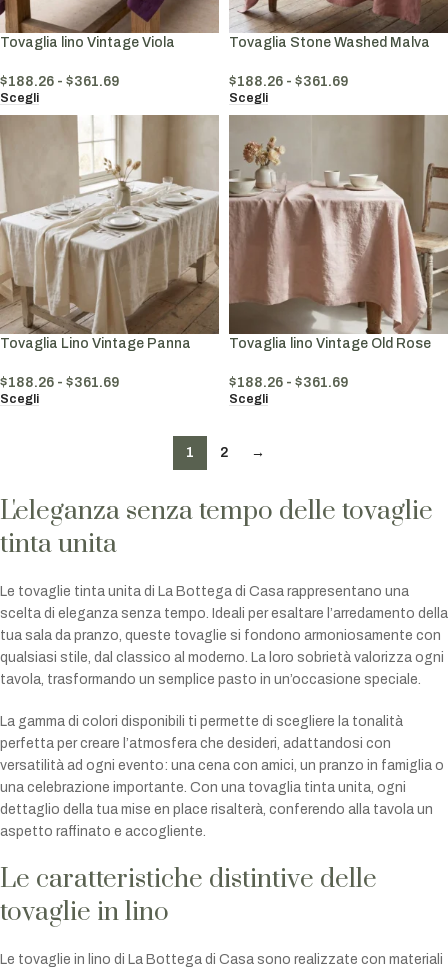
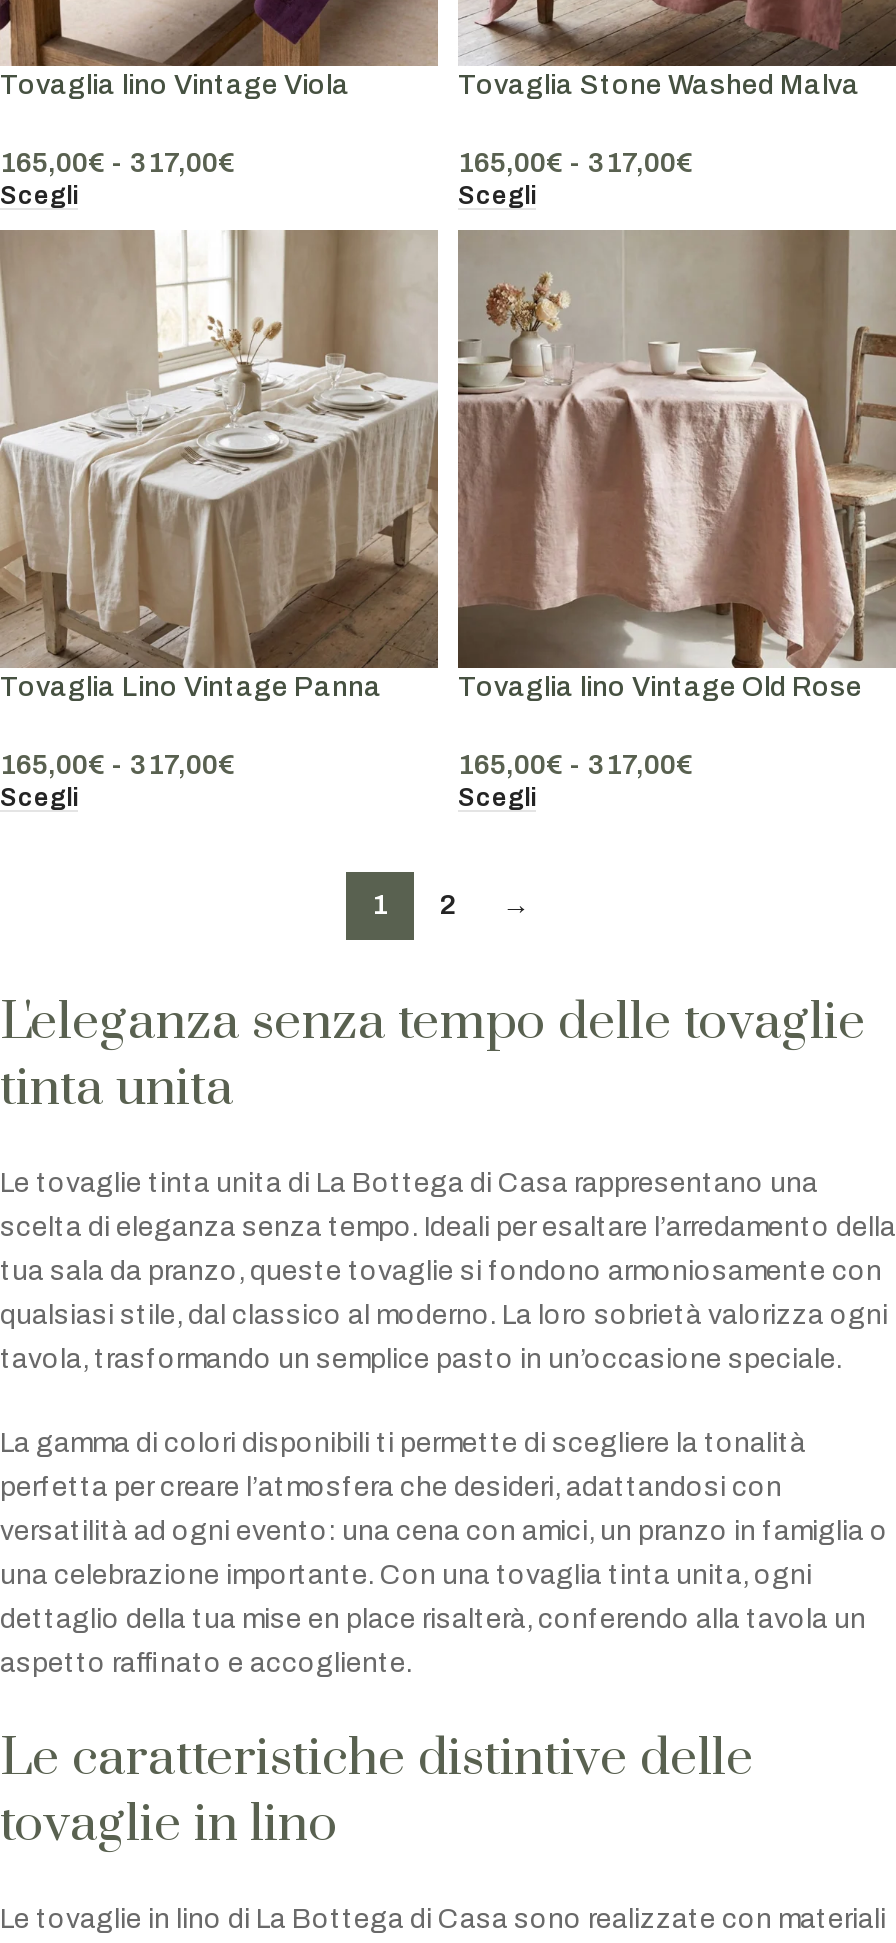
[0,74,119,89] $188.26 - $361.69 -> [0,148,236,178] 165,00€ - 317,00€
[229,74,348,89] $188.26 - $361.69 -> [458,148,694,178] 165,00€ - 317,00€
[0,375,119,390] $188.26 - $361.69 -> [0,750,236,780] 165,00€ - 317,00€
[229,375,348,390] $188.26 - $361.69 -> [458,750,694,780] 165,00€ - 317,00€

